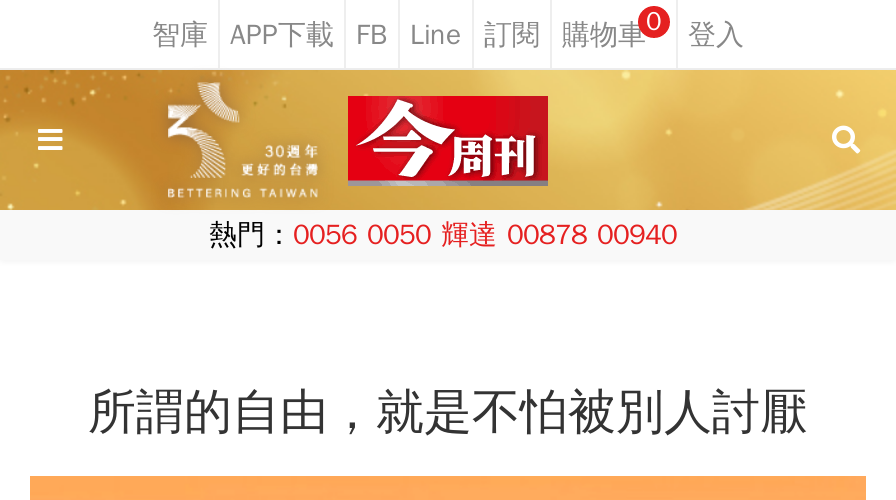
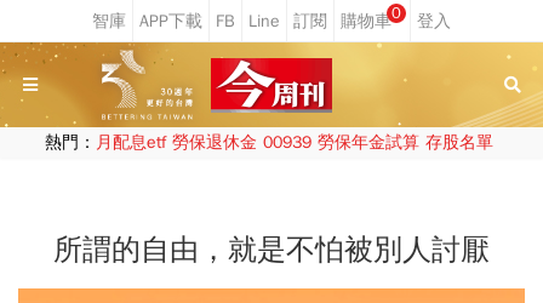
[209,218,677,252] 熱門：0056 0050 輝達 00878 00940 -> [44,132,493,153] 熱門：月配息etf 勞保退休金 00939 勞保年金試算 存股名單

